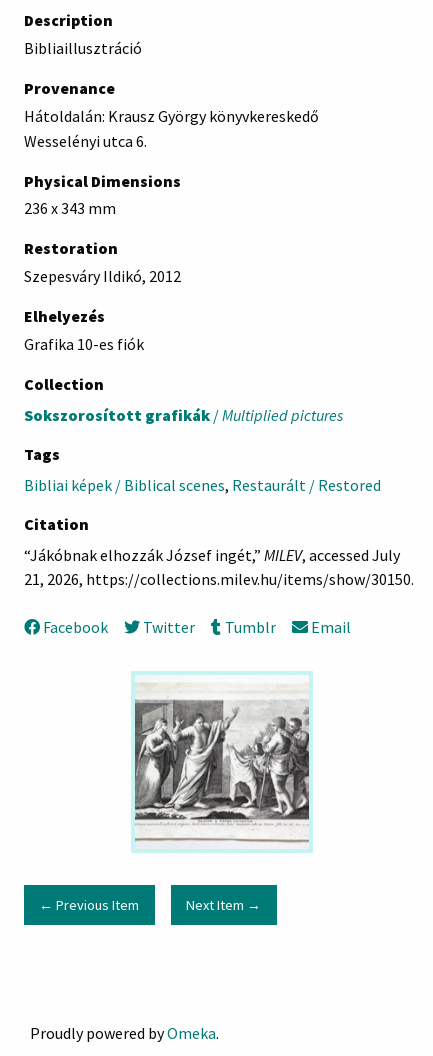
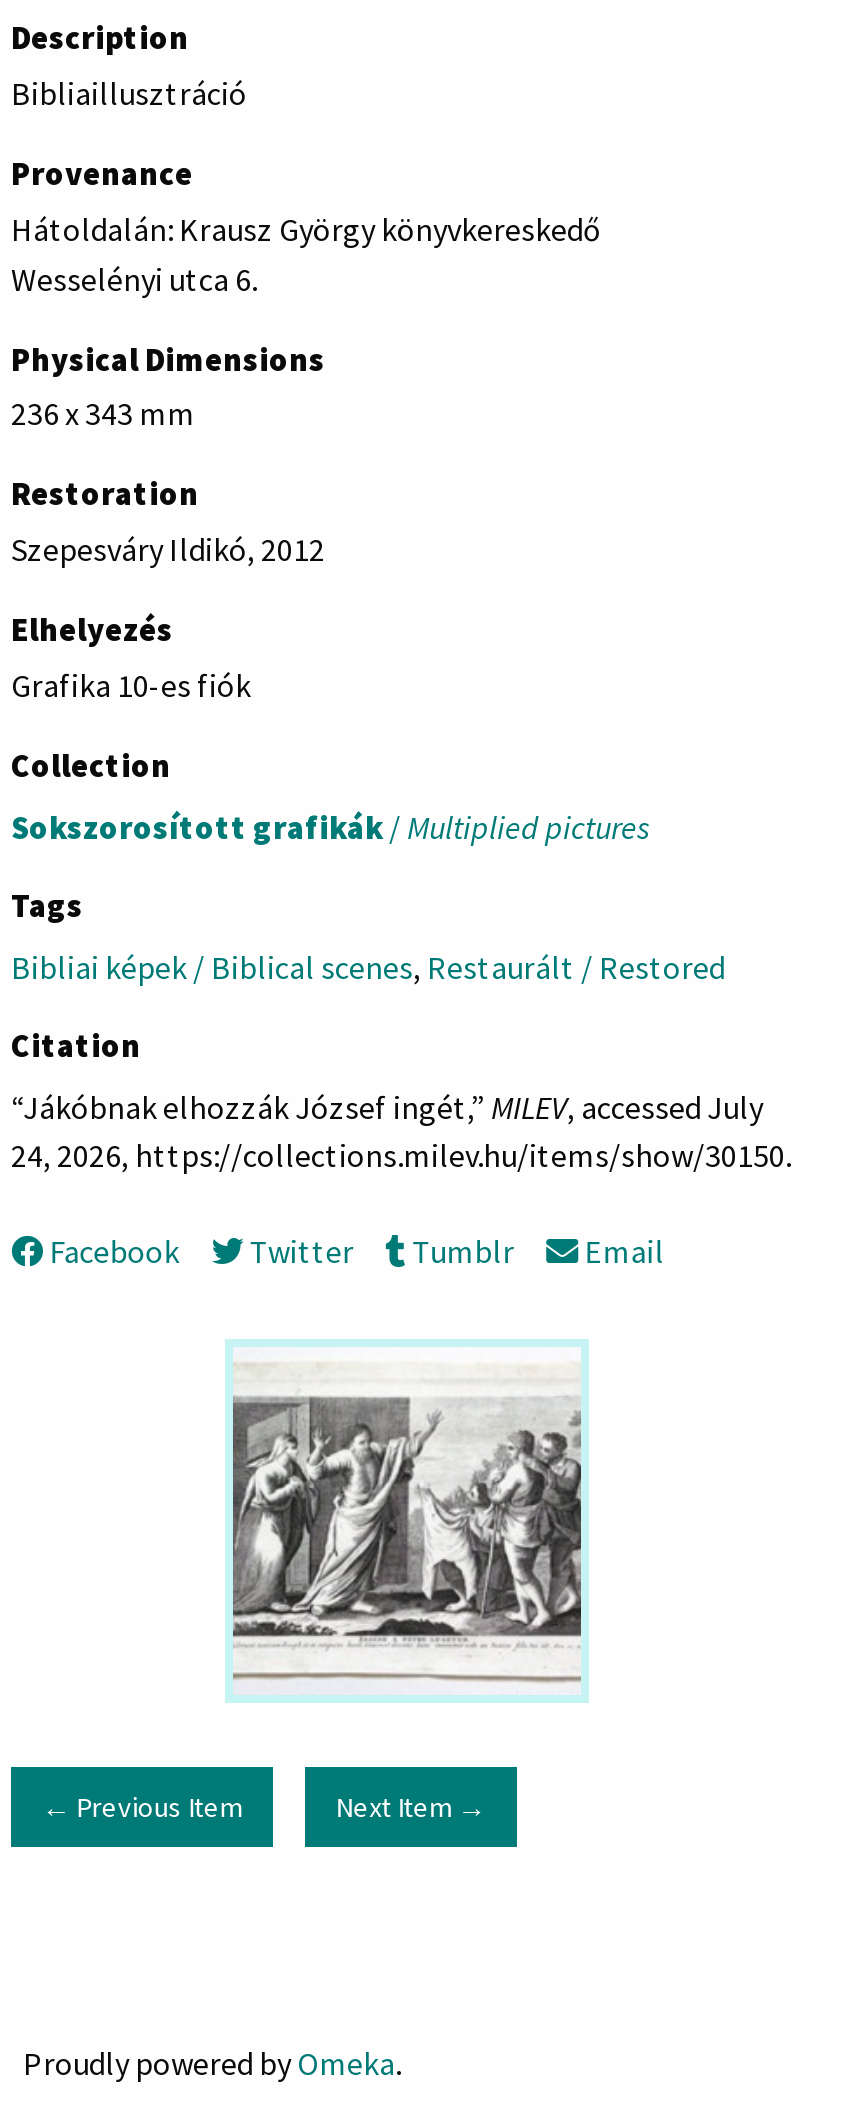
[24,569,414,589] 21, 2026, https://collections.milev.hu/items/show/30150. -> [11,1135,791,1175] 24, 2026, https://collections.milev.hu/items/show/30150.

